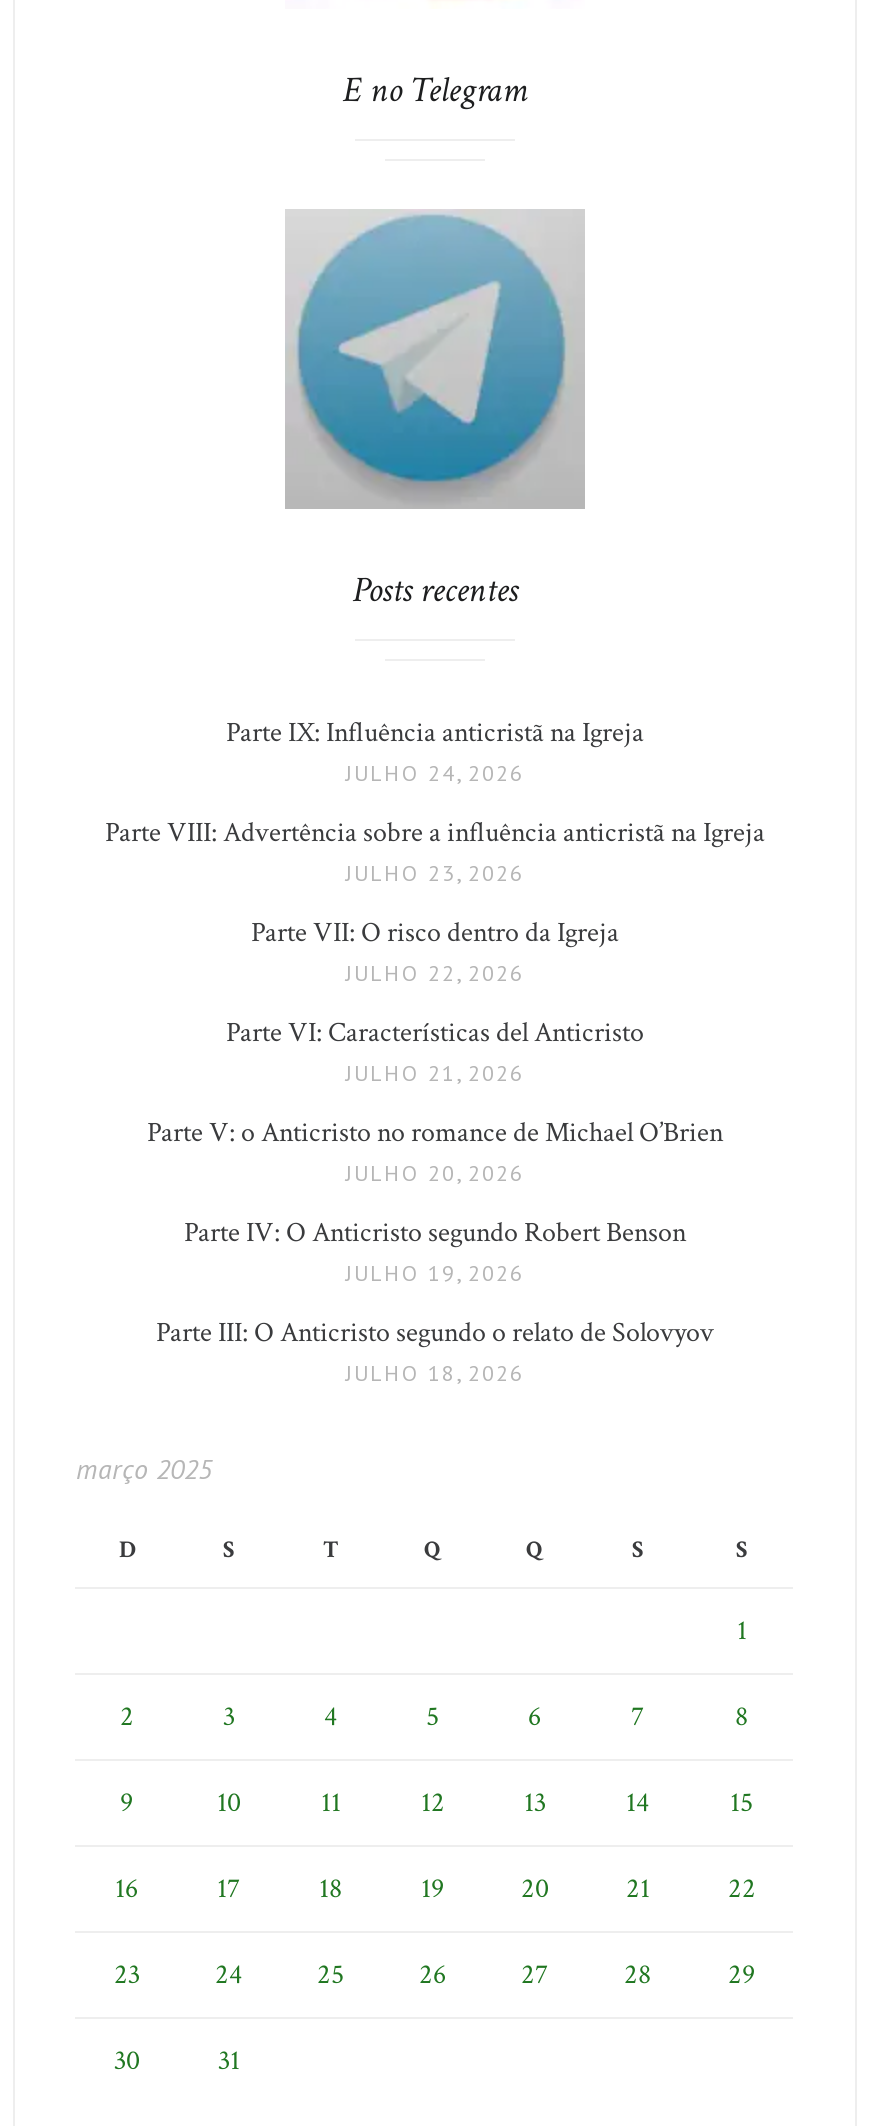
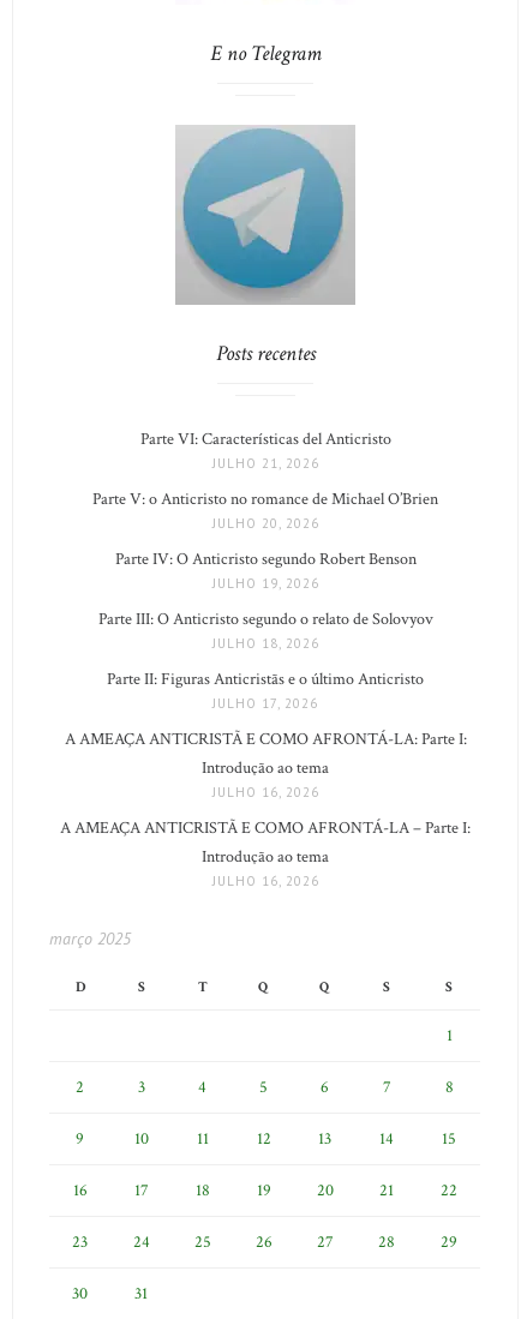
[105,714,765,986] Parte IX: Influência anticristã na Igreja | JULHO 24, 2026 | Parte VIII: Advertência sobre a influência anticristã na Igreja | JULHO 23, 2026 | Parte VII: O risco dentro da Igreja | JULHO 22, 2026 -> none
moved [147,1014,723,1386] -> [92,428,438,652]: Parte VI: Características del Anticristo | JULHO 21, 2026 | Parte V: o Anticristo no romance de Michael O’Brien | JULHO 20, 2026 | Parte IV: O Anticristo segundo Robert Benson | JULHO 19, 2026 | Parte III: O Anticristo segundo o relato de Solovyov | JULHO 18, 2026
none -> [60,669,471,889] Parte II: Figuras Anticristãs e o último Anticristo | JULHO 17, 2026 | A AMEAÇA ANTICRISTÃ E COMO AFRONTÁ-LA: Parte I: | Introdução ao tema | JULHO 16, 2026 | A AMEAÇA ANTICRISTÃ E COMO AFRONTÁ-LA – Parte I: | Introdução ao tema | JULHO 16, 2026

